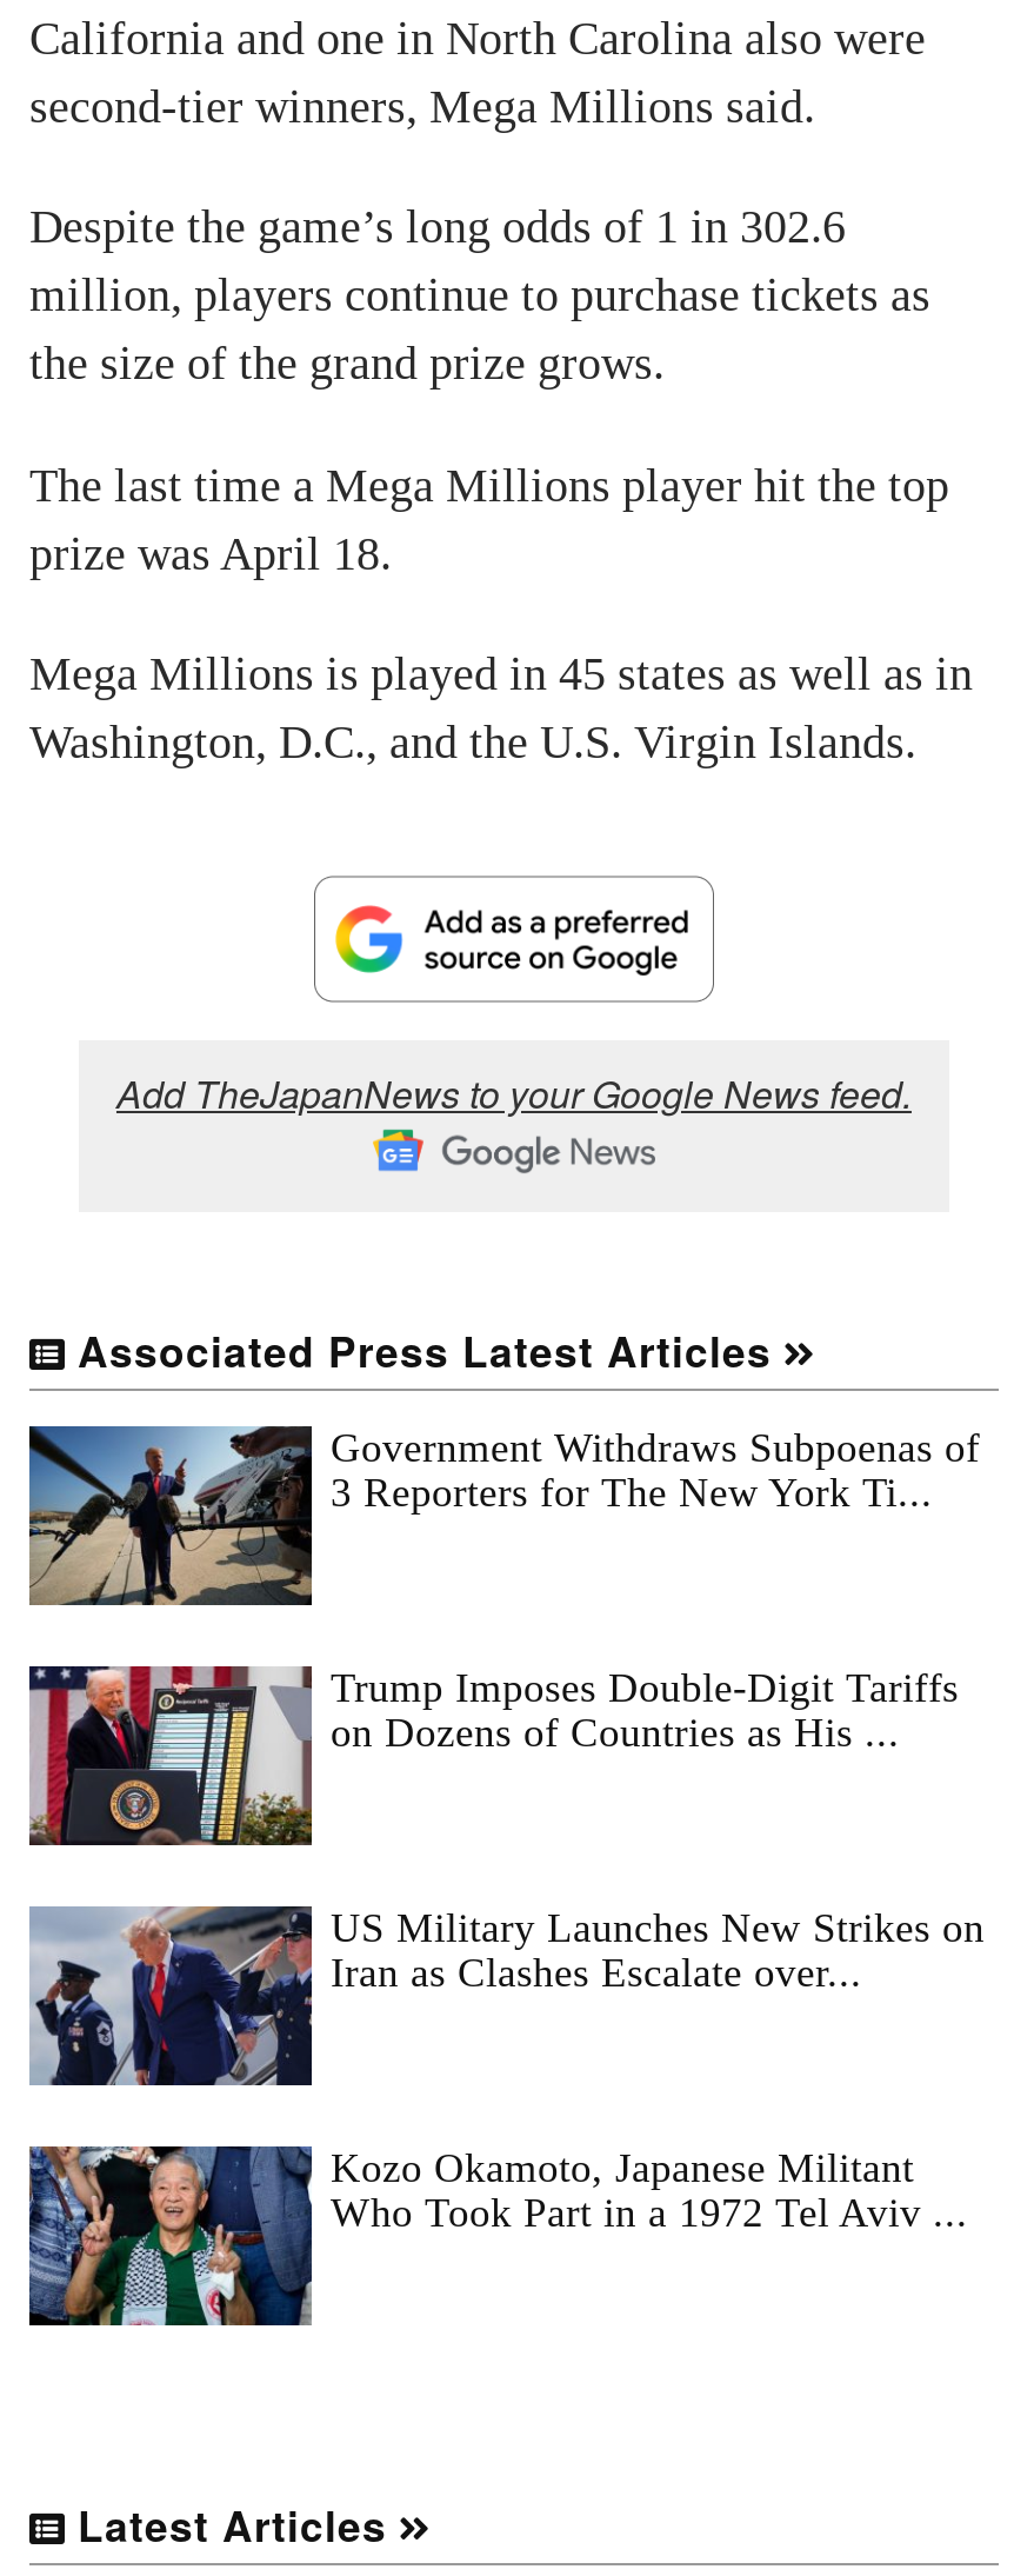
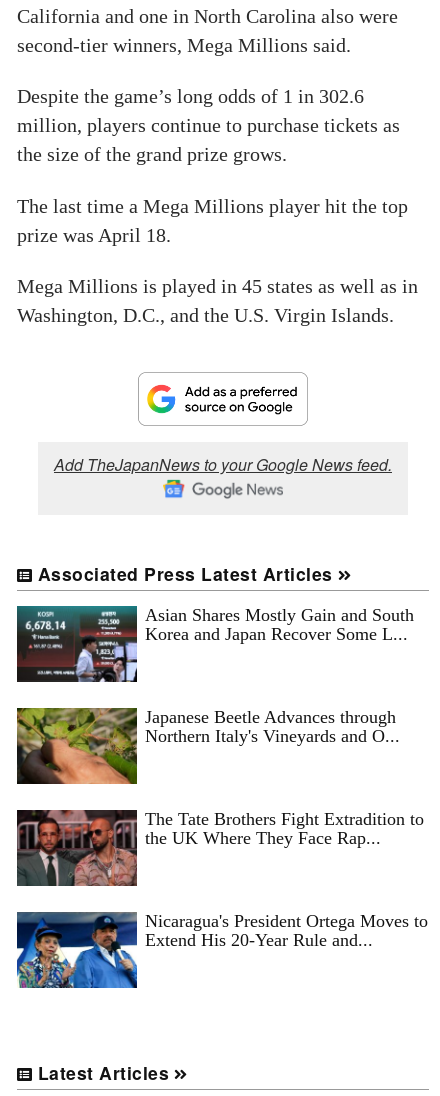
[27,1424,980,1607] [image] | Government Withdraws Subpoenas of | 3 Reporters for The New York Ti... -> [16,605,414,683] [image] | Asian Shares Mostly Gain and South | Korea and Japan Recover Some L...
[27,1664,959,1848] [image] | Trump Imposes Double-Digit Tariffs | on Dozens of Countries as His ... -> [16,707,400,785] [image] | Japanese Beetle Advances through | Northern Italy's Vineyards and O...
[29,1904,985,2088] [image] | US Military Launches New Strikes on | Iran as Clashes Escalate over... -> [16,809,424,887] [image] | The Tate Brothers Fight Extradition to | the UK Where They Face Rap...
[27,2144,968,2328] [image] | Kozo Okamoto, Japanese Militant | Who Took Part in a 1972 Tel Aviv ... -> [16,911,428,989] [image] | Nicaragua's President Ortega Moves to | Extend His 20-Year Rule and...

